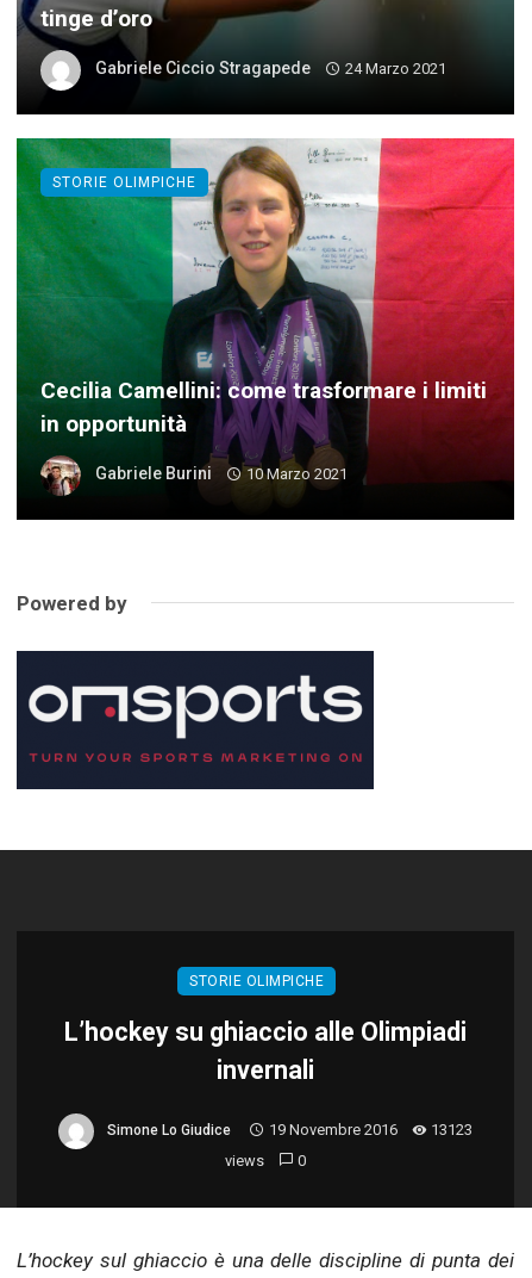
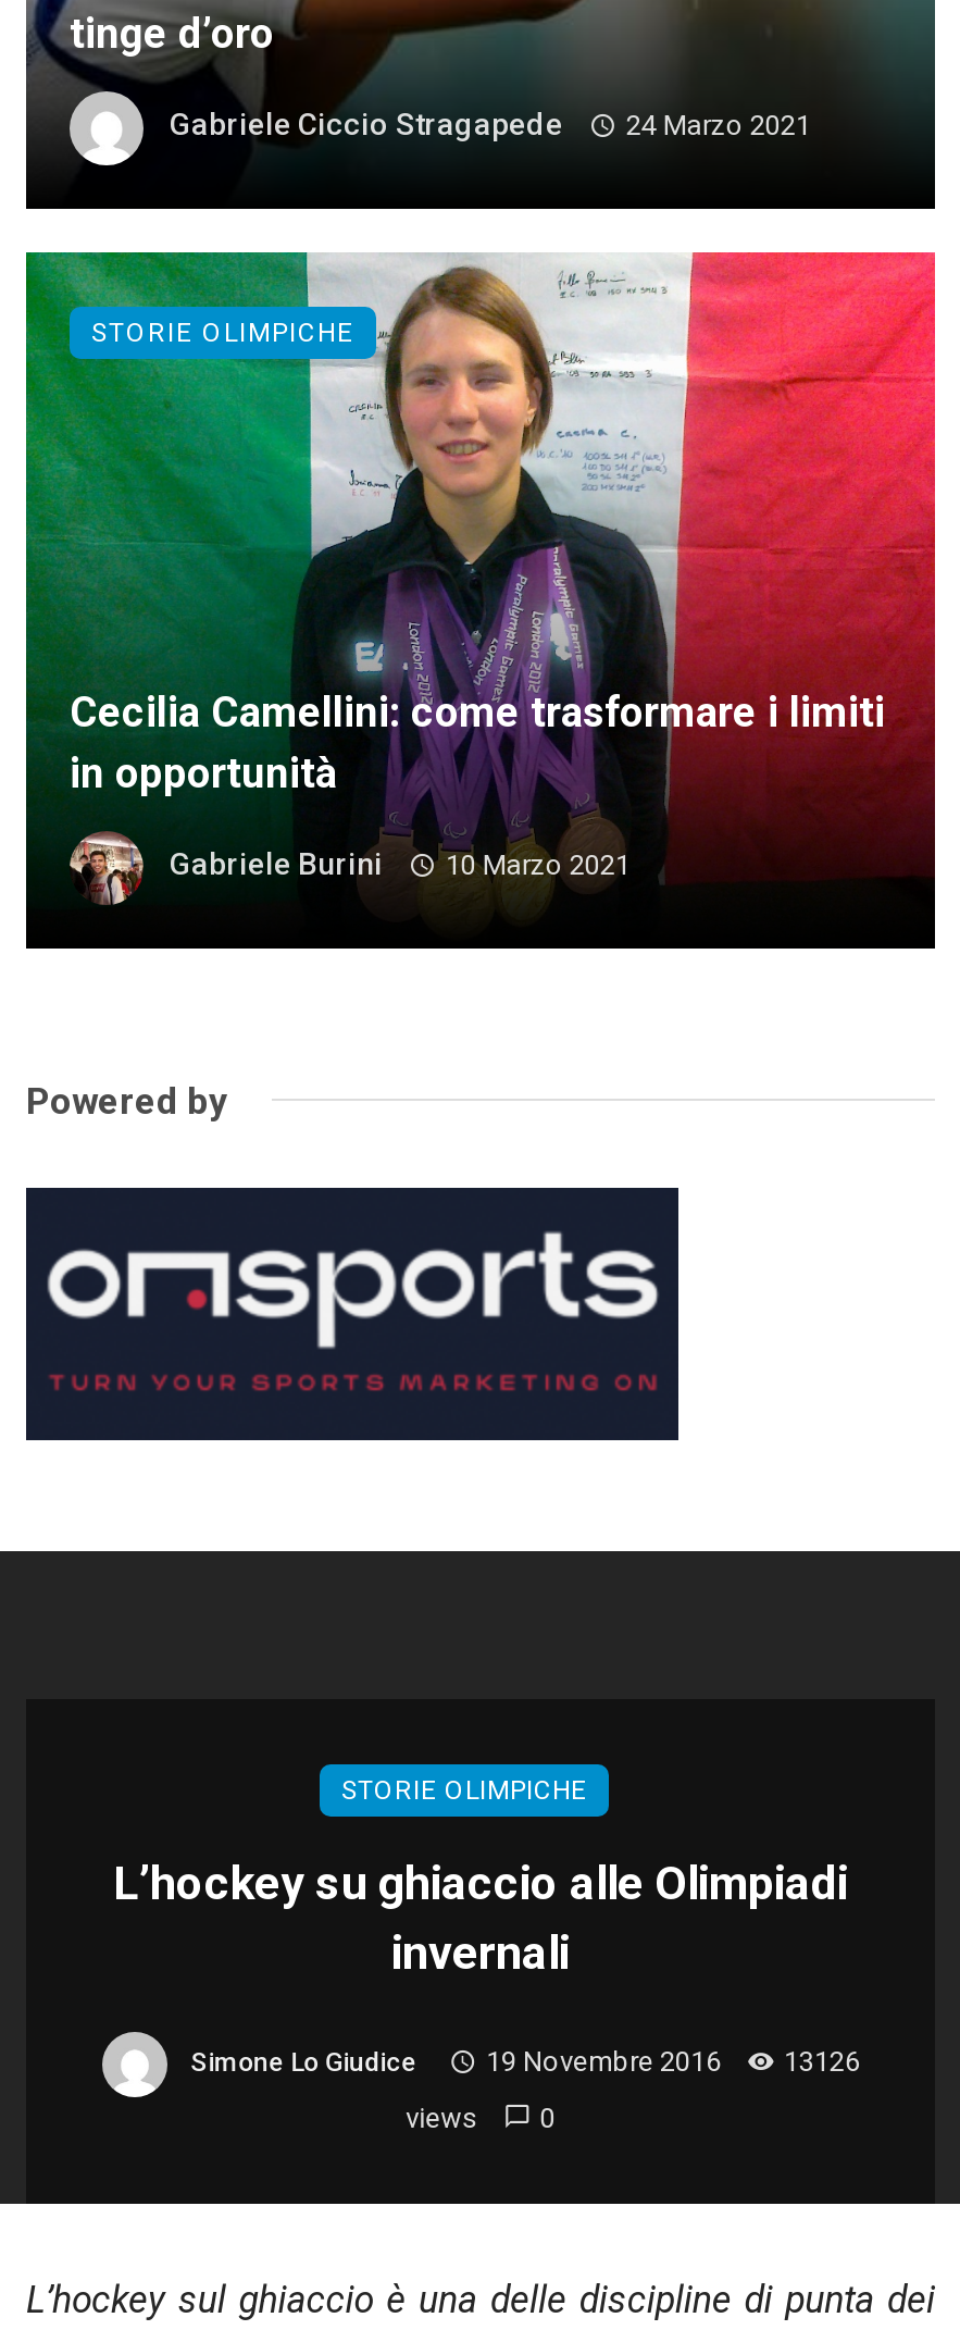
[268,1121,473,1139] 19 Novembre 2016 13123 -> [486,2045,860,2078] 19 Novembre 2016 13126

